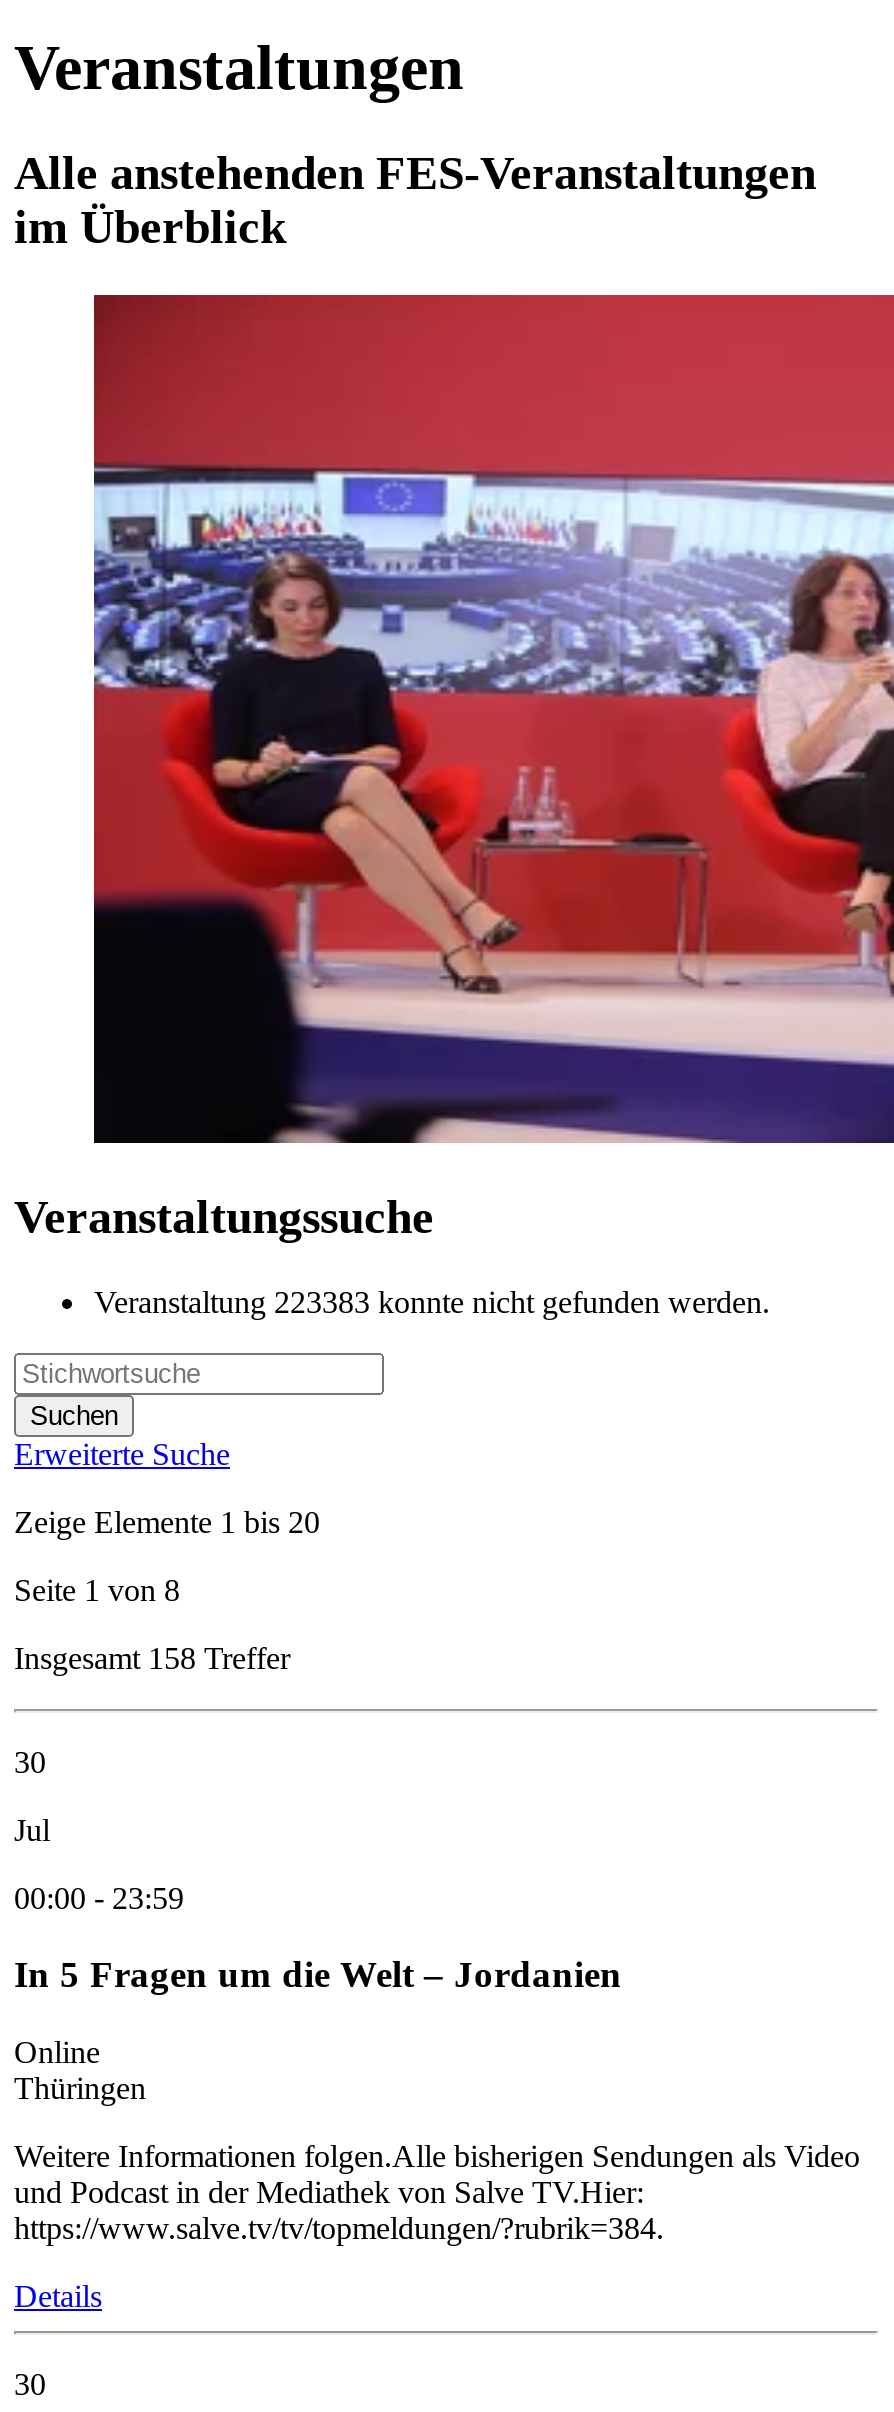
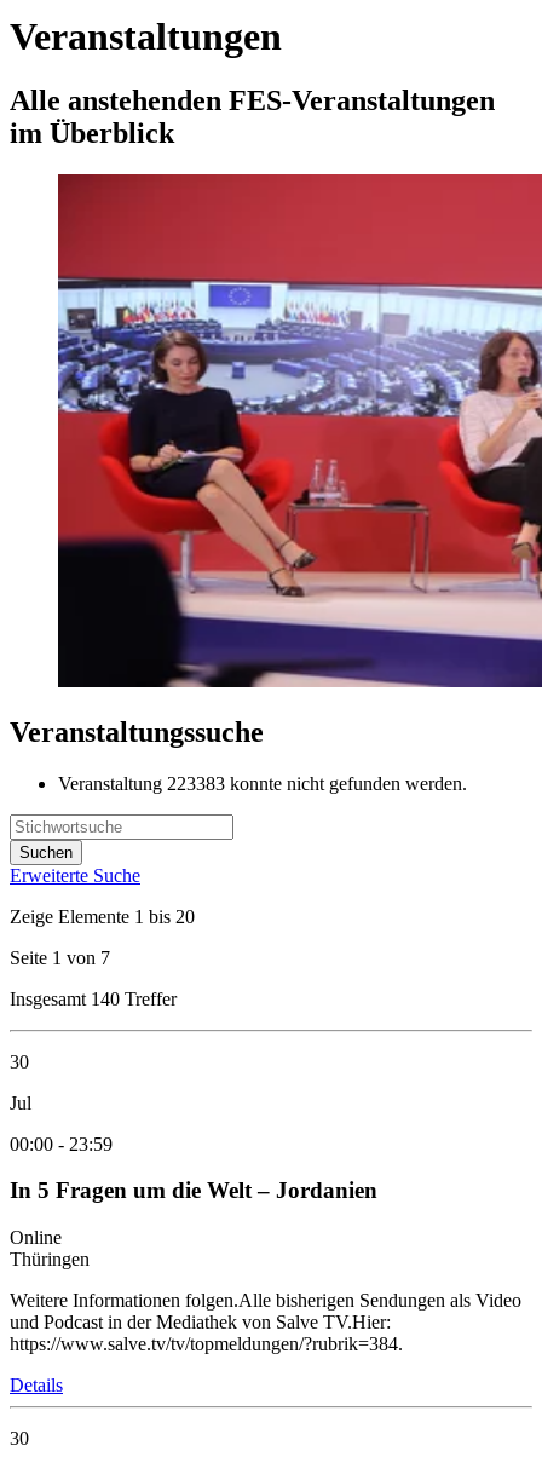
[14,1572,180,1606] Seite 1 von 8 -> [10,947,110,968] Seite 1 von 7
[14,1640,290,1674] Insgesamt 158 Treffer -> [10,988,177,1009] Insgesamt 140 Treffer

